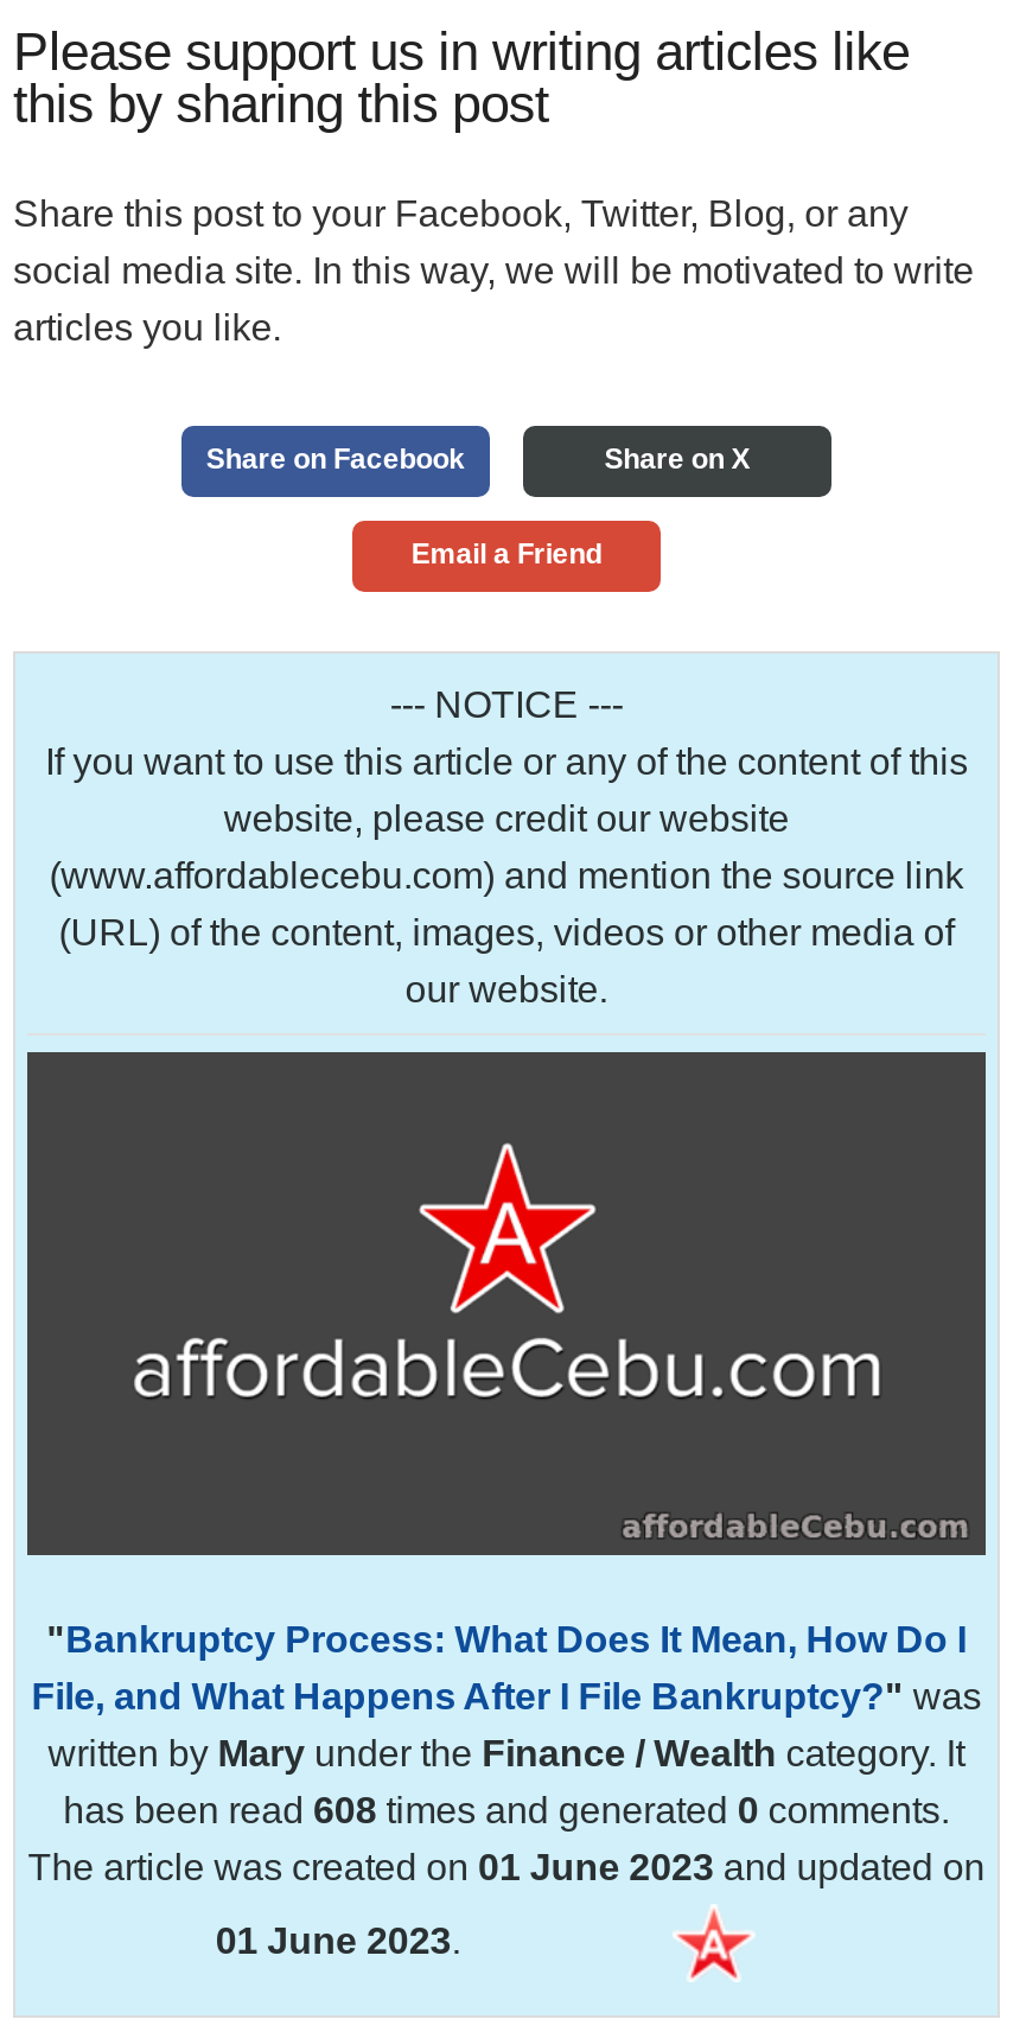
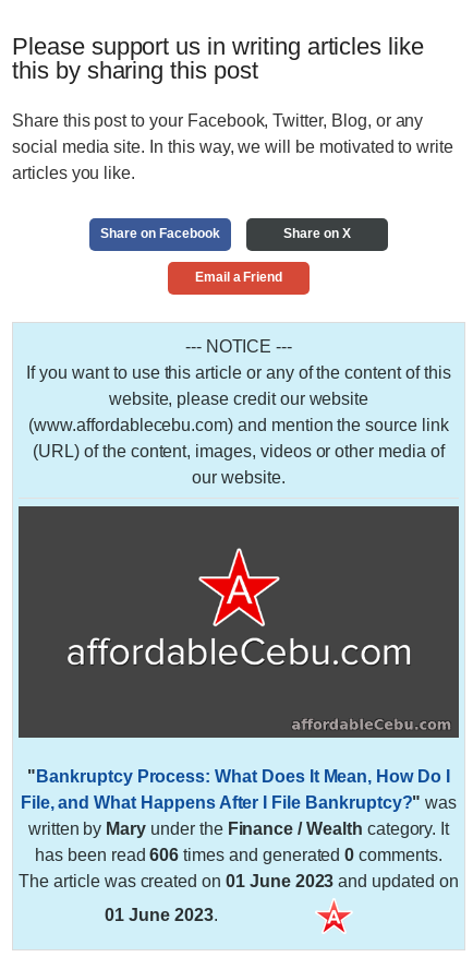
[63,1789,950,1830] has been read 608 times and generated 0 comments. -> [35,845,442,864] has been read 606 times and generated 0 comments.

